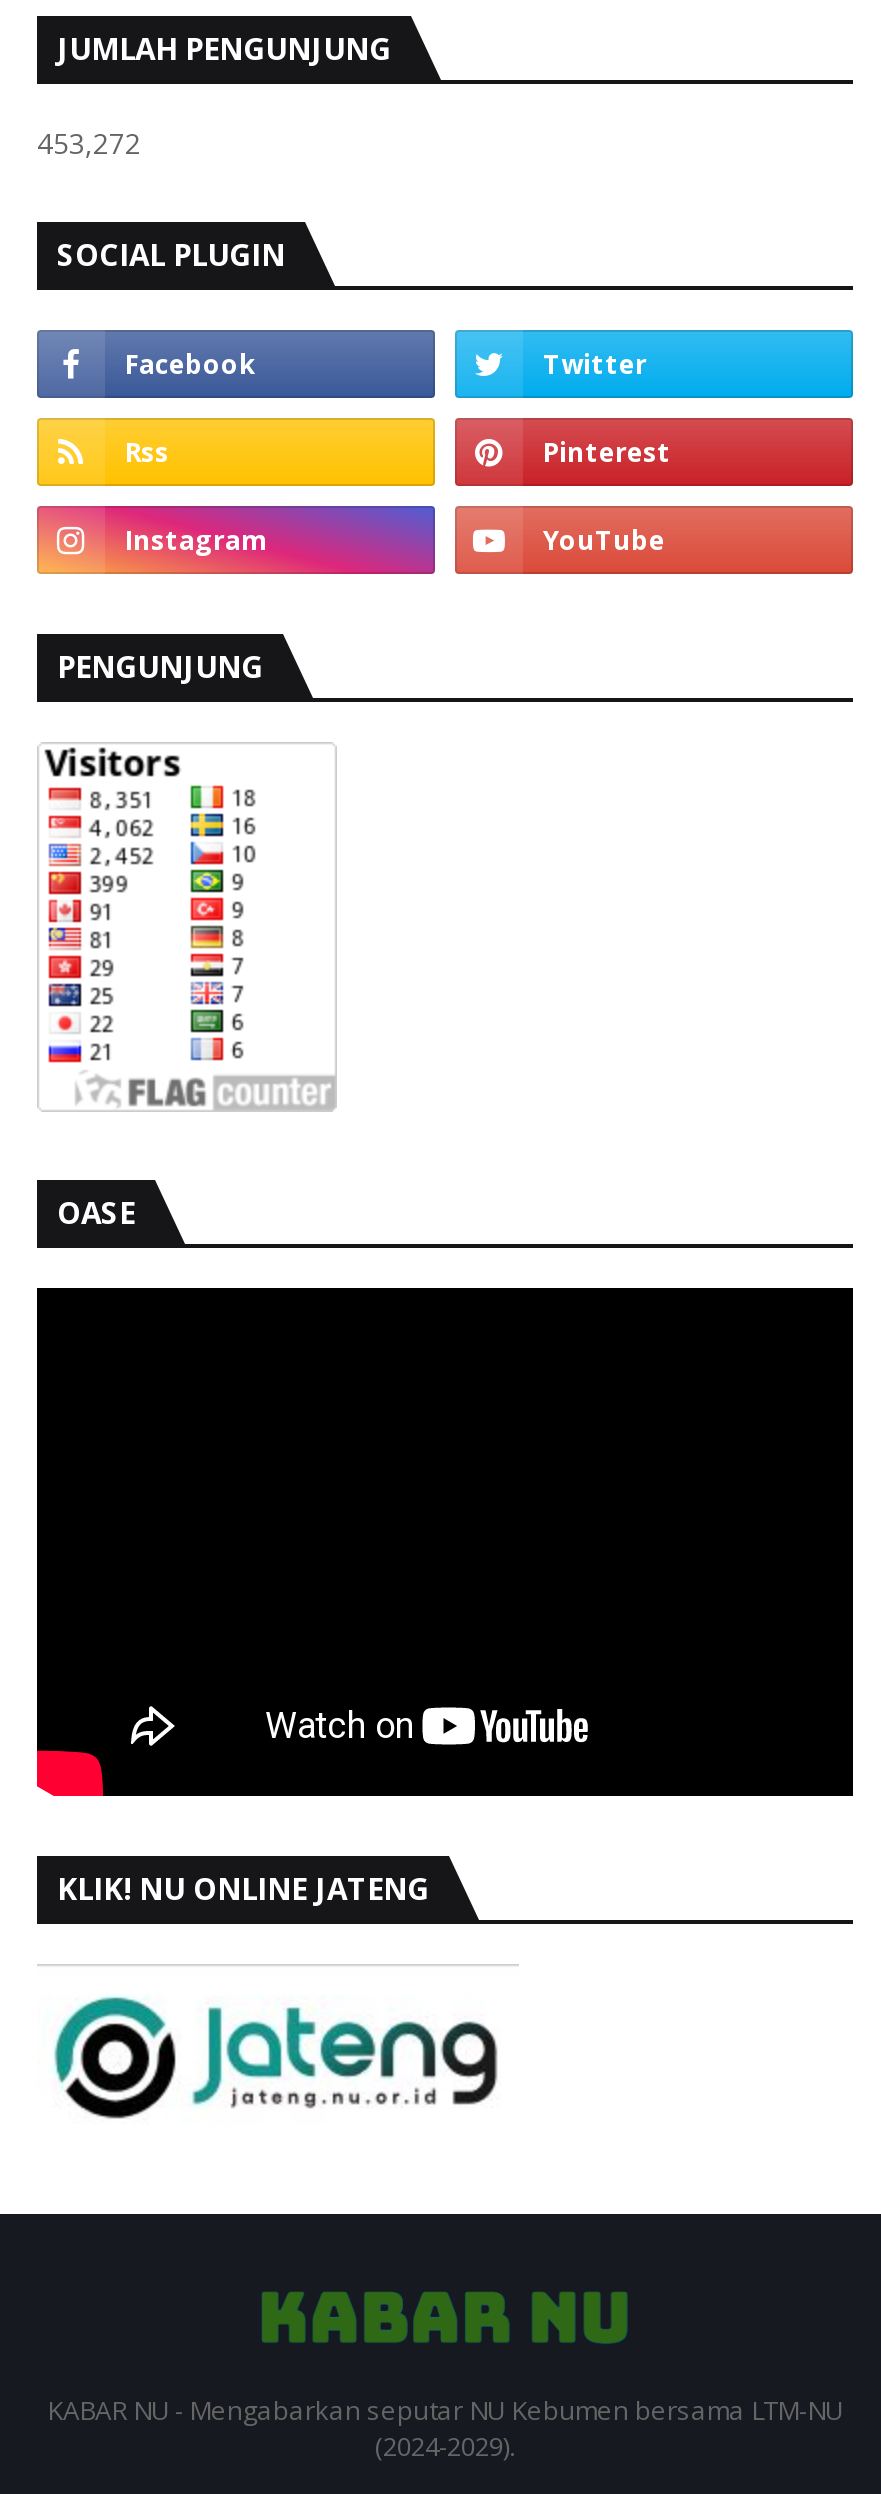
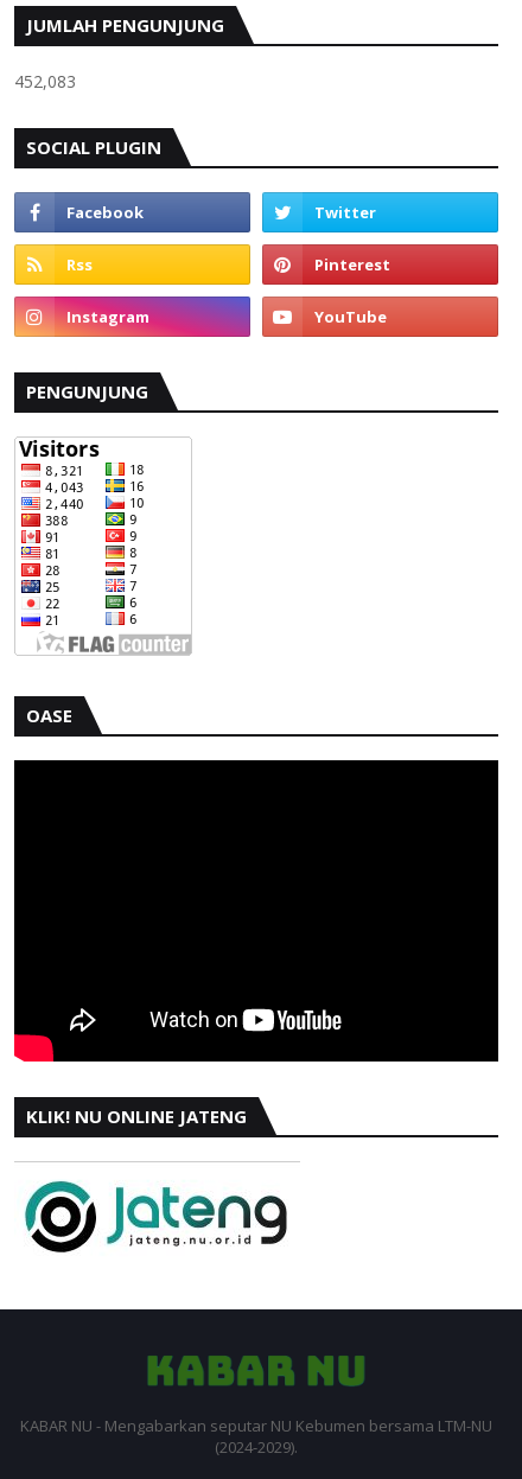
[37,123,141,161] 453,272 -> [14,69,76,92] 452,083

